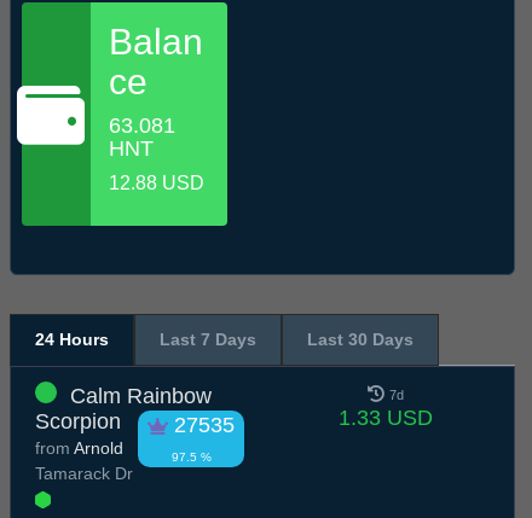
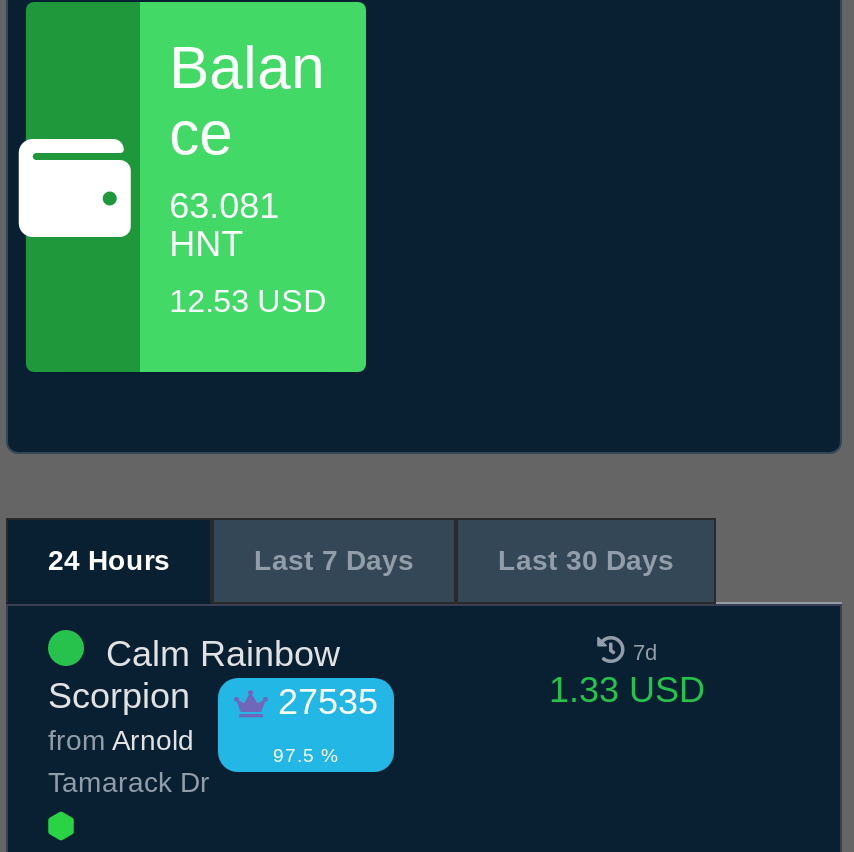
[108,173,204,194] 12.88 USD -> [169,285,327,319] 12.53 USD

